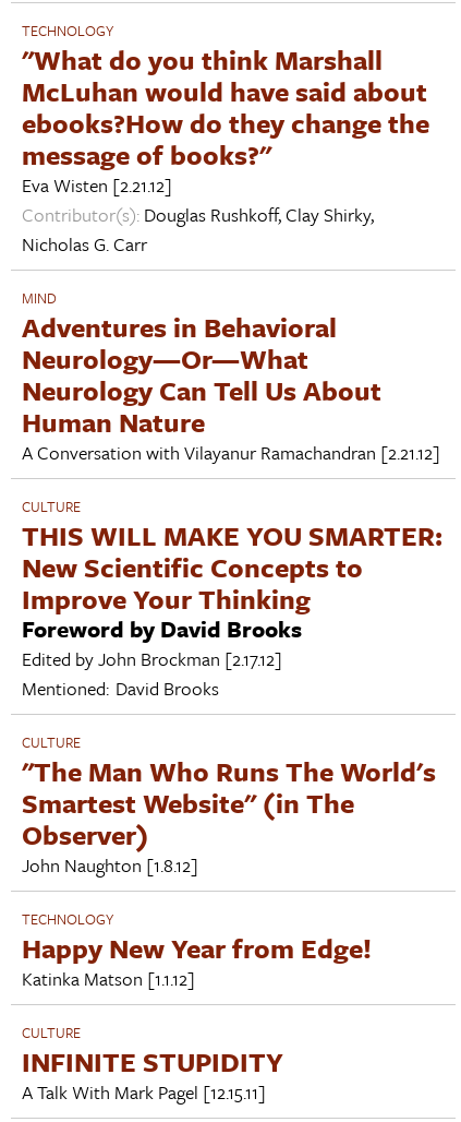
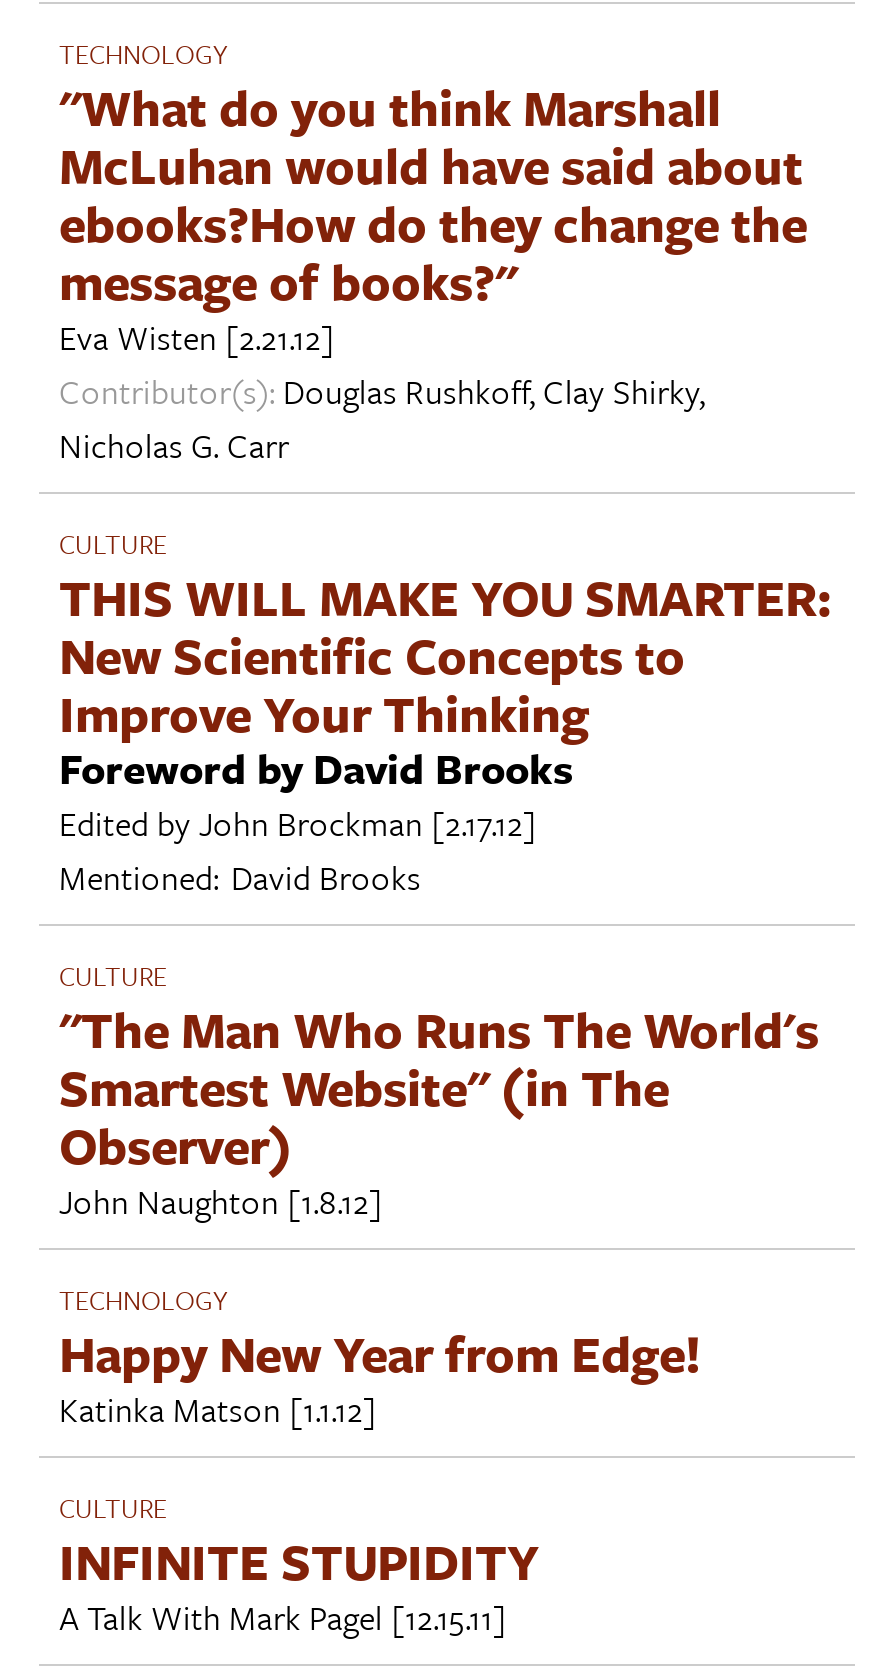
[22,287,440,466] MIND | Adventures in Behavioral | Neurology—Or—What | Neurology Can Tell Us About | Human Nature | A Conversation with Vilayanur Ramachandran [2.21.12] -> none

